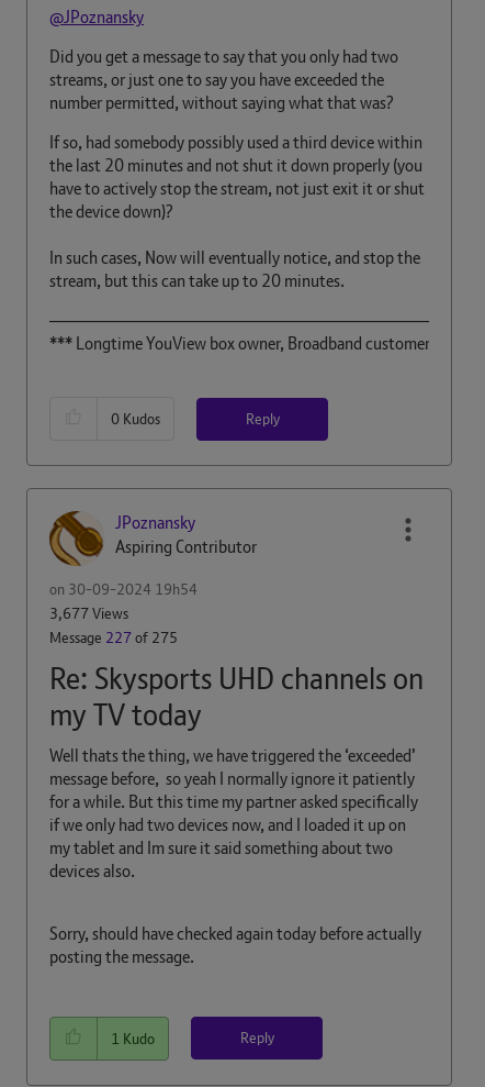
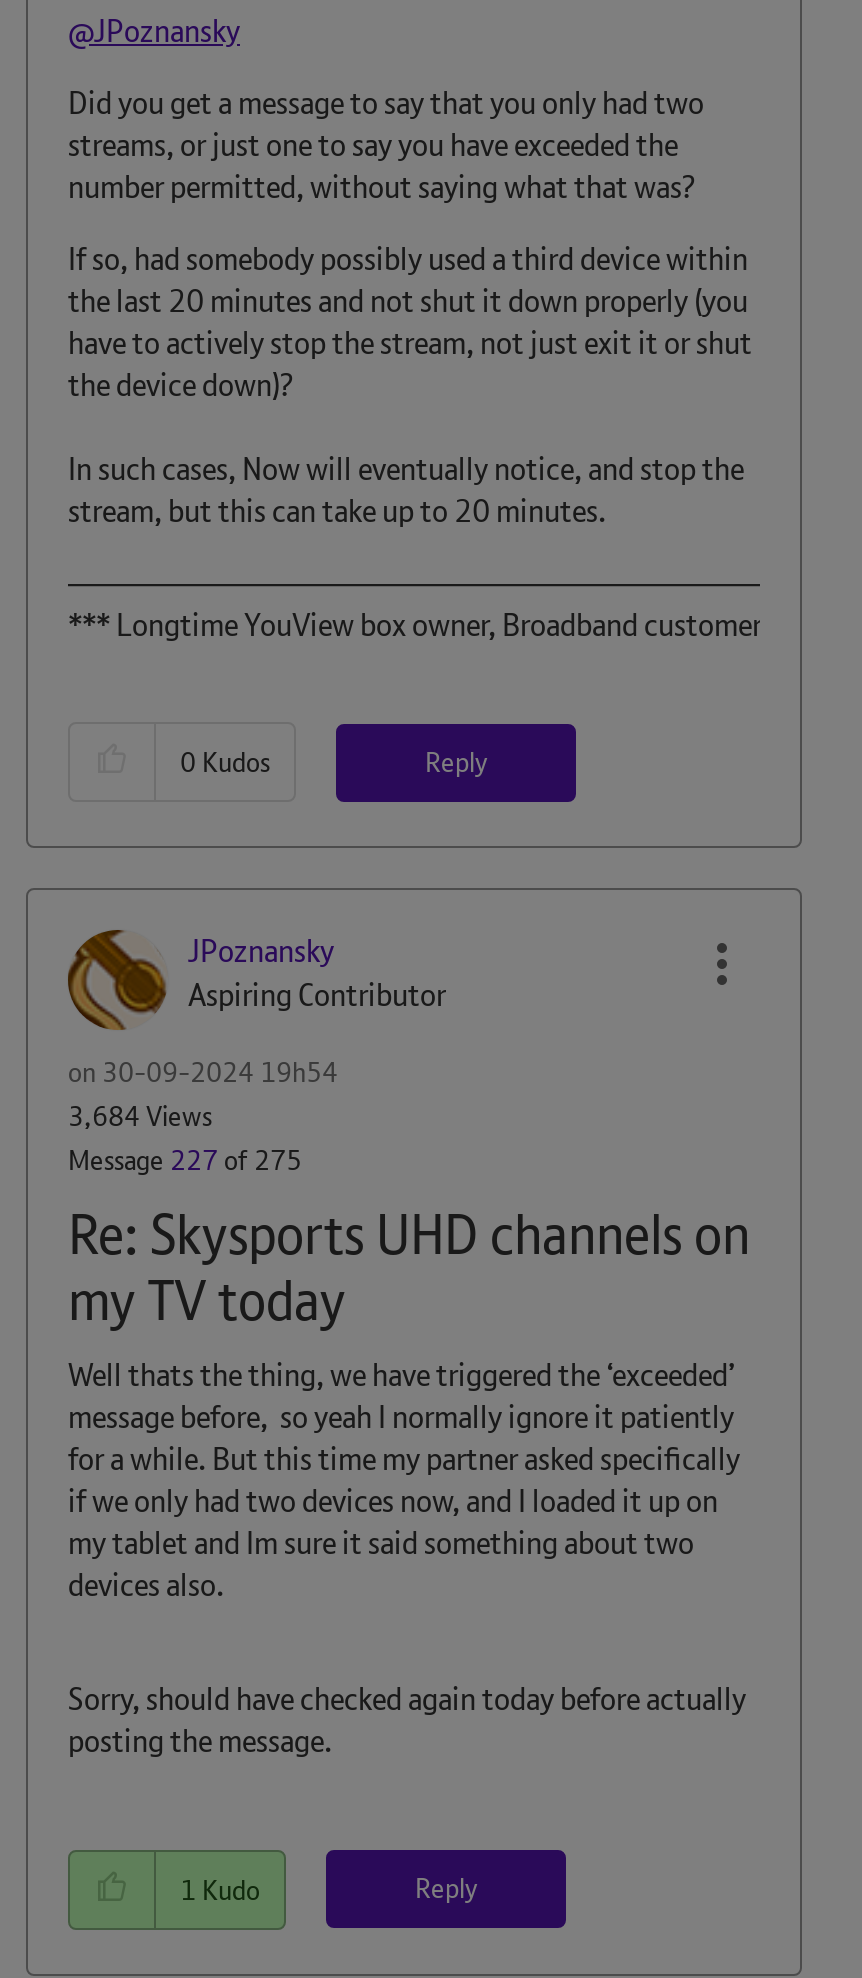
[49,603,128,623] 3,677 Views -> [68,1098,212,1134] 3,684 Views

